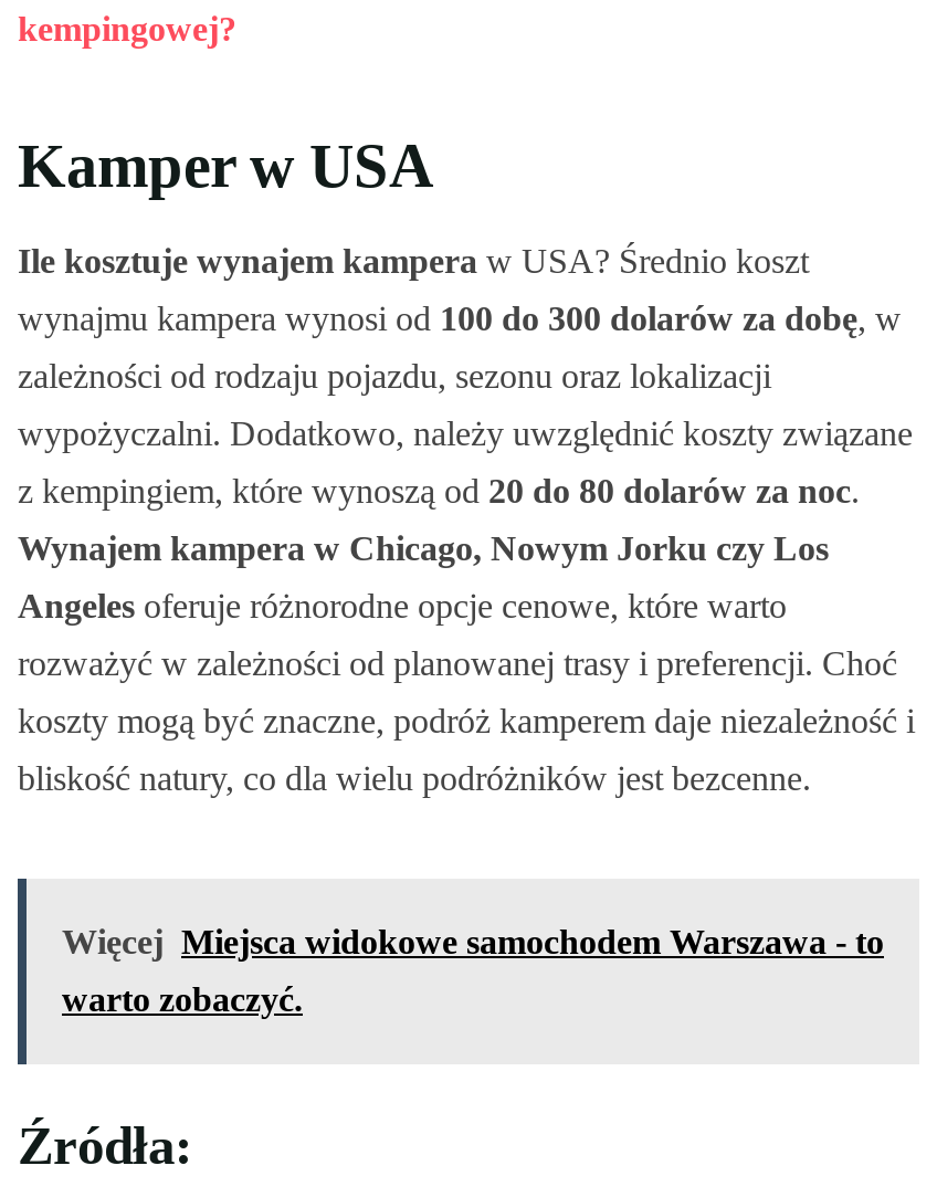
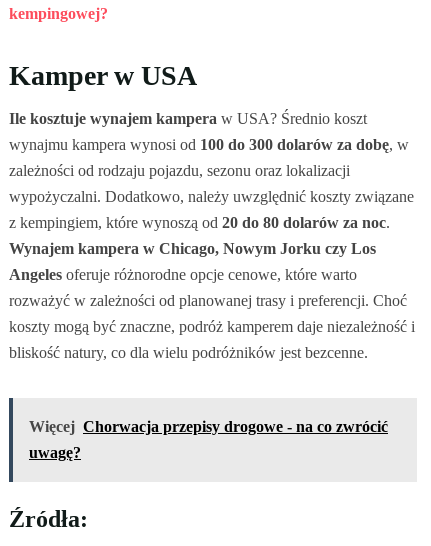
[62,923,884,960] Więcej Miejsca widokowe samochodem Warszawa - to -> [29,418,388,435] Więcej Chorwacja przepisy drogowe - na co zwrócić
[62,980,303,1018] warto zobaczyć. -> [29,444,81,461] uwagę?

